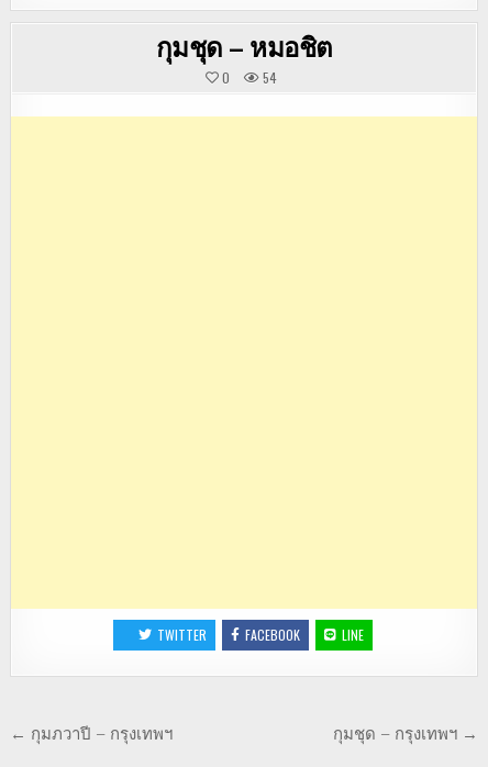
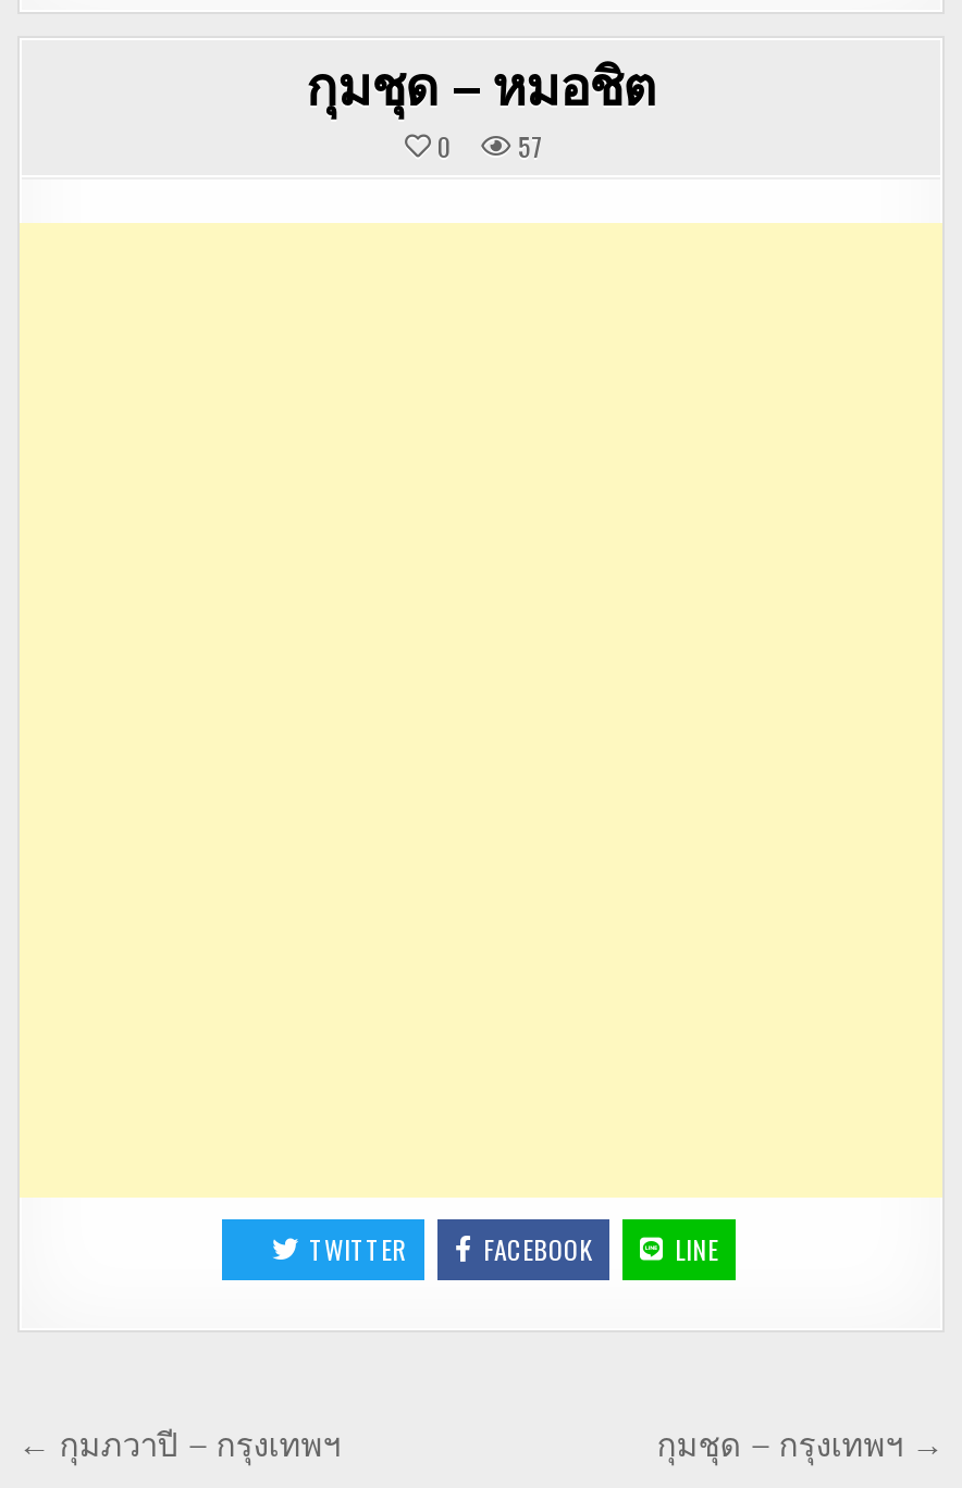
[221,68,276,86] 0 54 -> [437,126,544,163] 0 57

